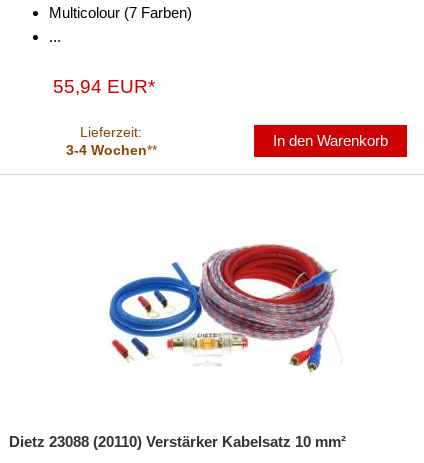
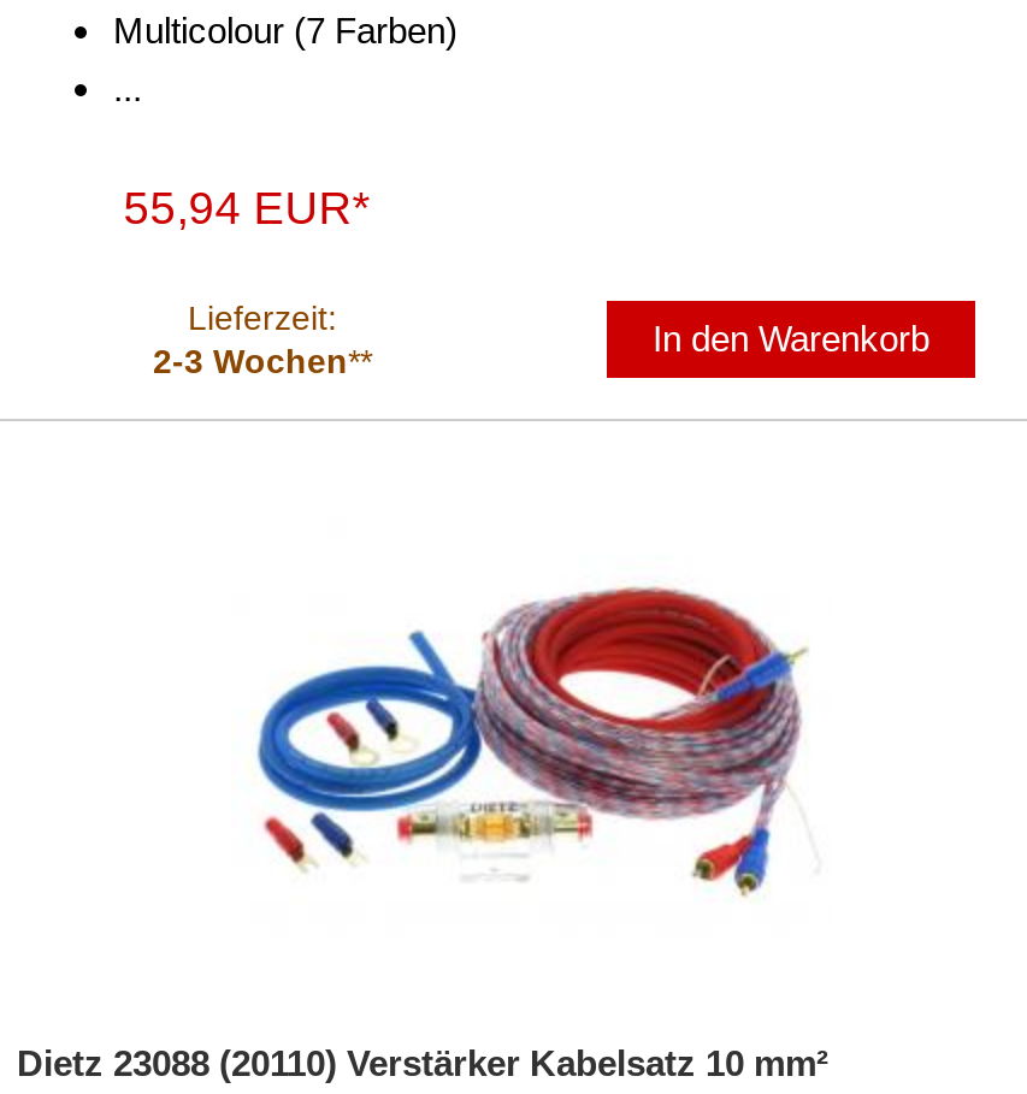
[65,142,156,158] 3-4 Wochen** -> [153,342,372,380] 2-3 Wochen**

